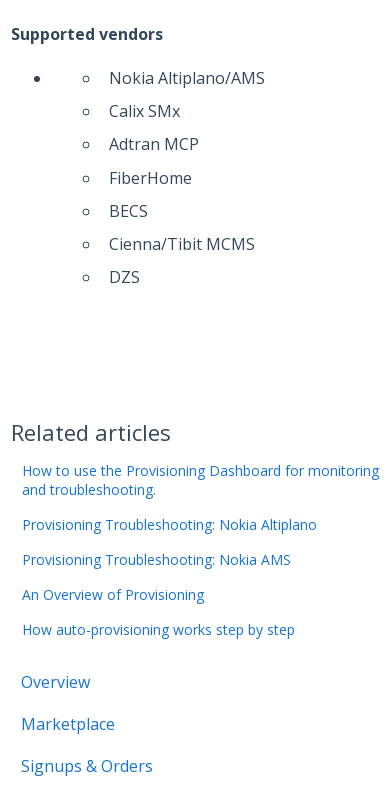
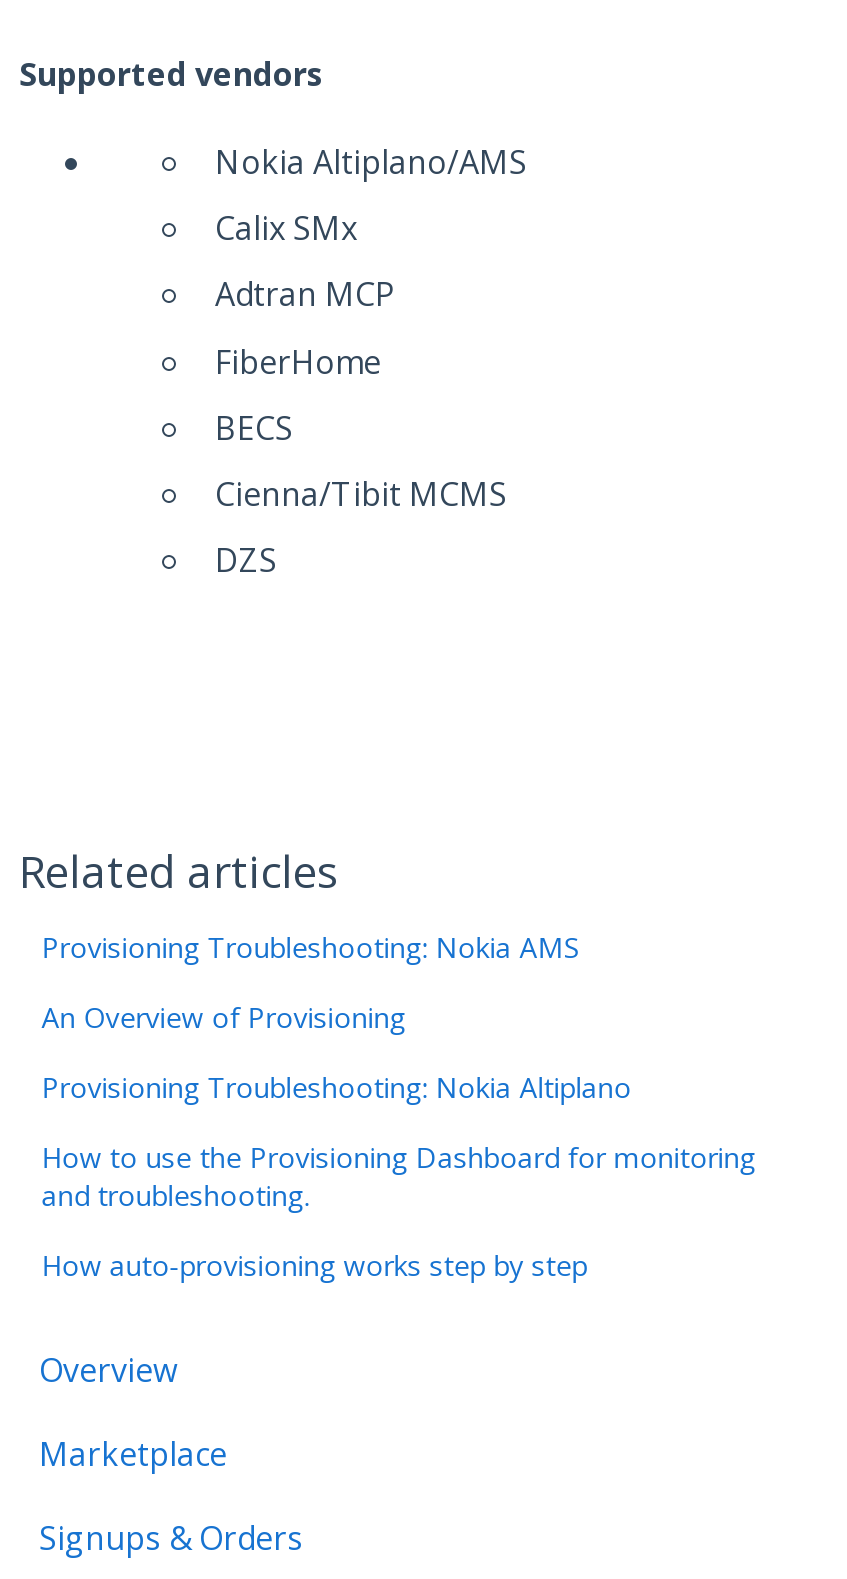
moved [22,461,379,499] -> [41,1138,755,1214]: How to use the Provisioning Dashboard for monitoring | and troubleshooting.
moved [22,515,317,604] -> [41,928,631,1106]: Provisioning Troubleshooting: Nokia Altiplano | Provisioning Troubleshooting: Nokia AMS | An Overview of Provisioning

